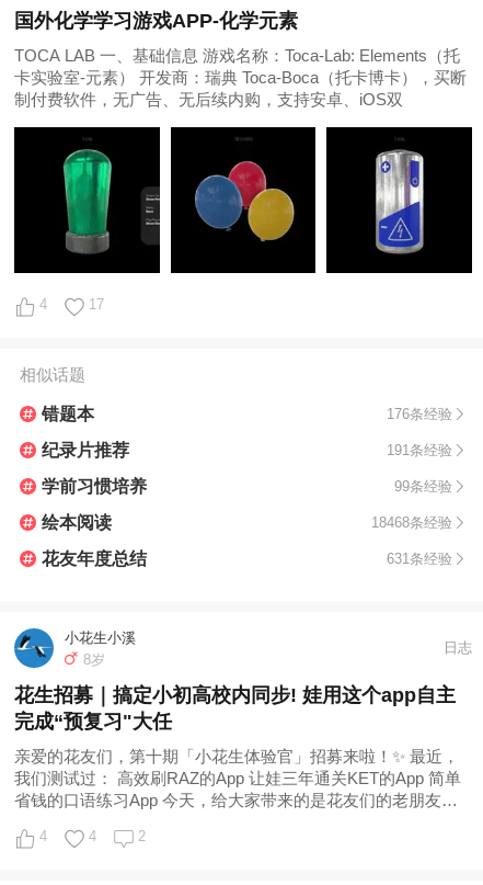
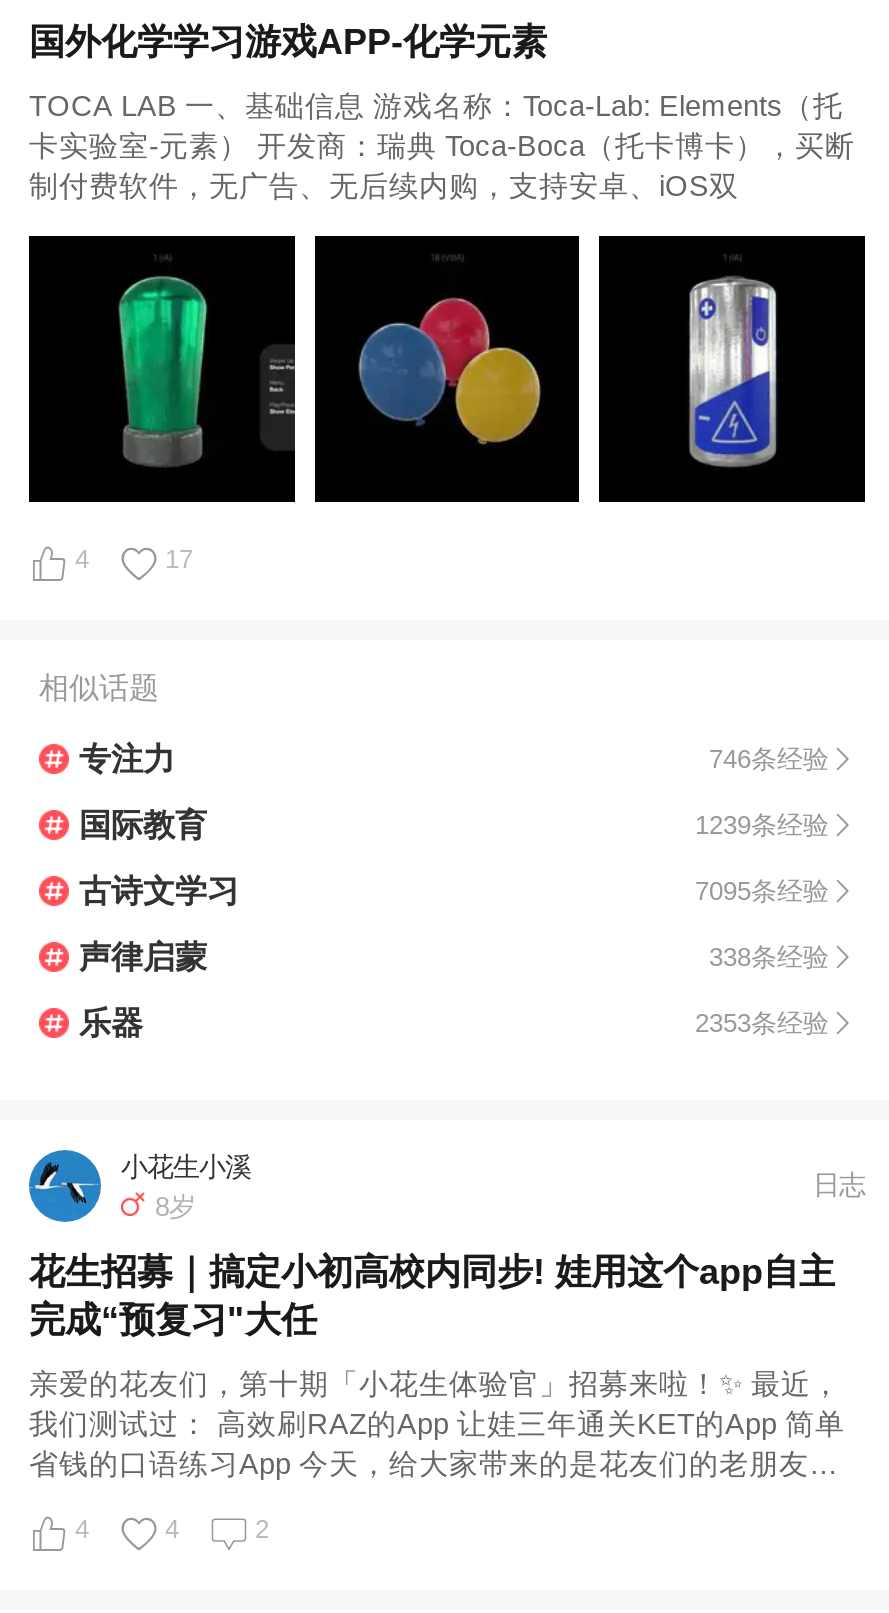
[42,404,452,423] 错题本 | 176条经验 -> [79,742,829,776] 专注力 | 746条经验
[42,441,452,459] 纪录片推荐 | 191条经验 -> [79,808,829,842] 国际教育 | 1239条经验
[42,477,452,495] 学前习惯培养 | 99条经验 -> [79,874,829,908] 古诗文学习 | 7095条经验
[42,513,452,532] 绘本阅读 | 18468条经验 -> [79,940,829,974] 声律启蒙 | 338条经验
[42,549,452,568] 花友年度总结 | 631条经验 -> [79,1006,829,1040] 乐器 | 2353条经验

